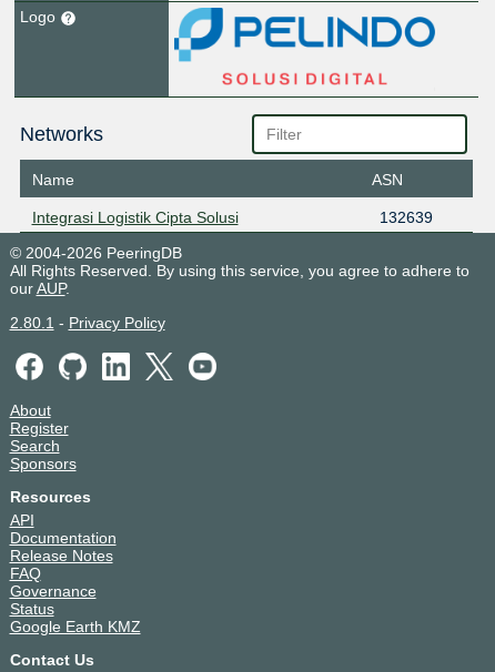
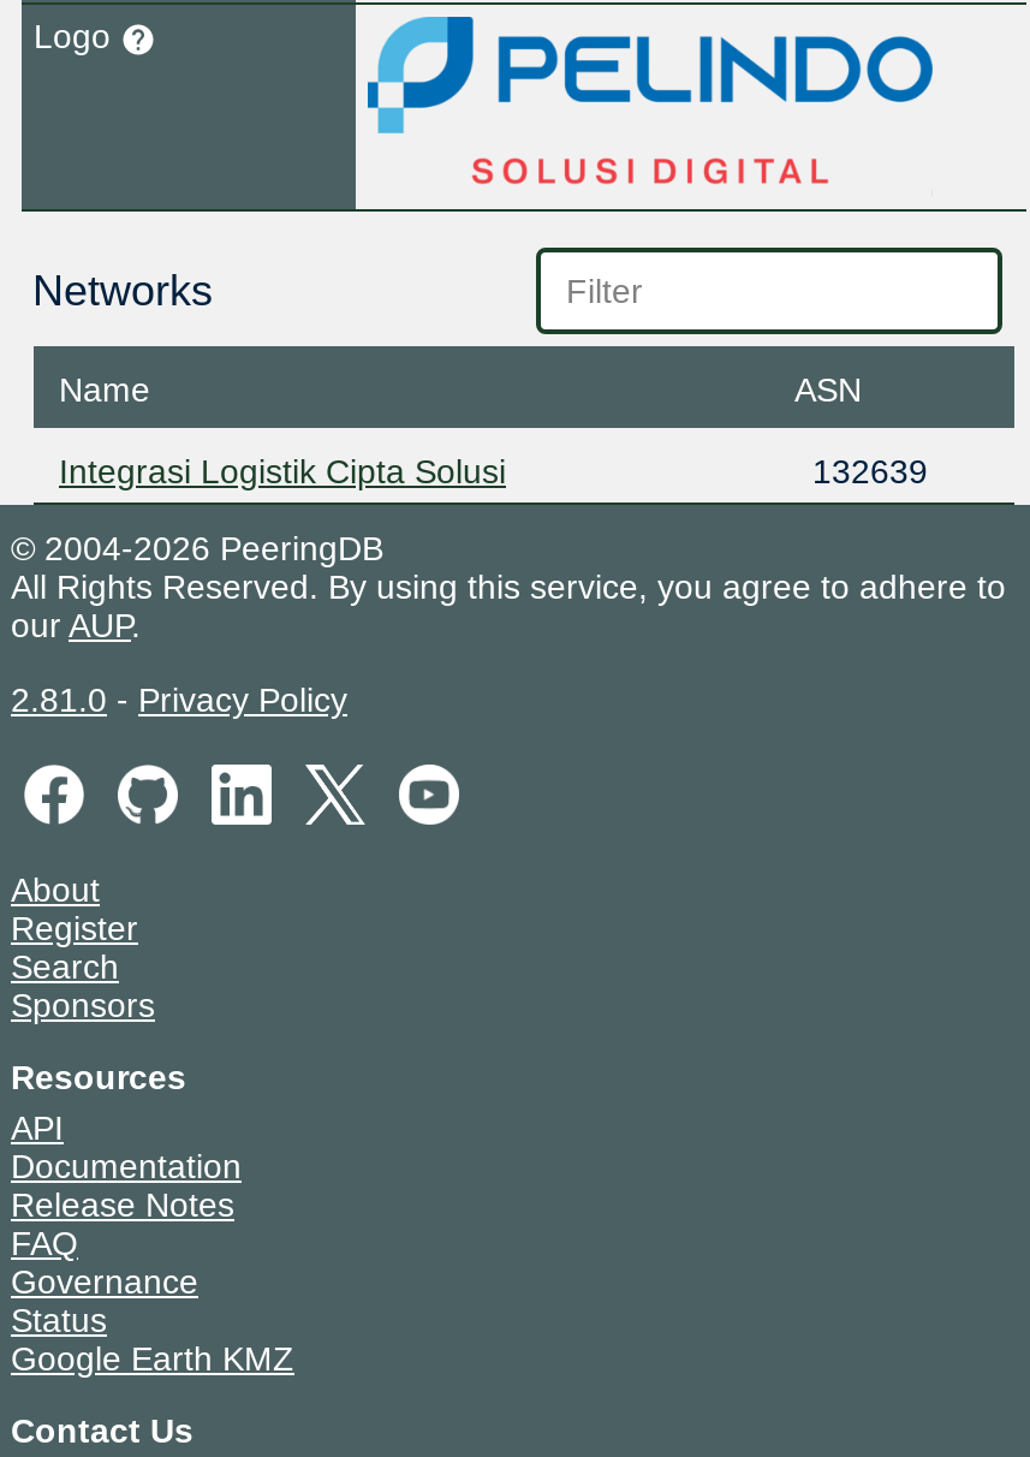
[9,314,165,331] 2.80.1 - Privacy Policy -> [11,680,347,718] 2.81.0 - Privacy Policy

